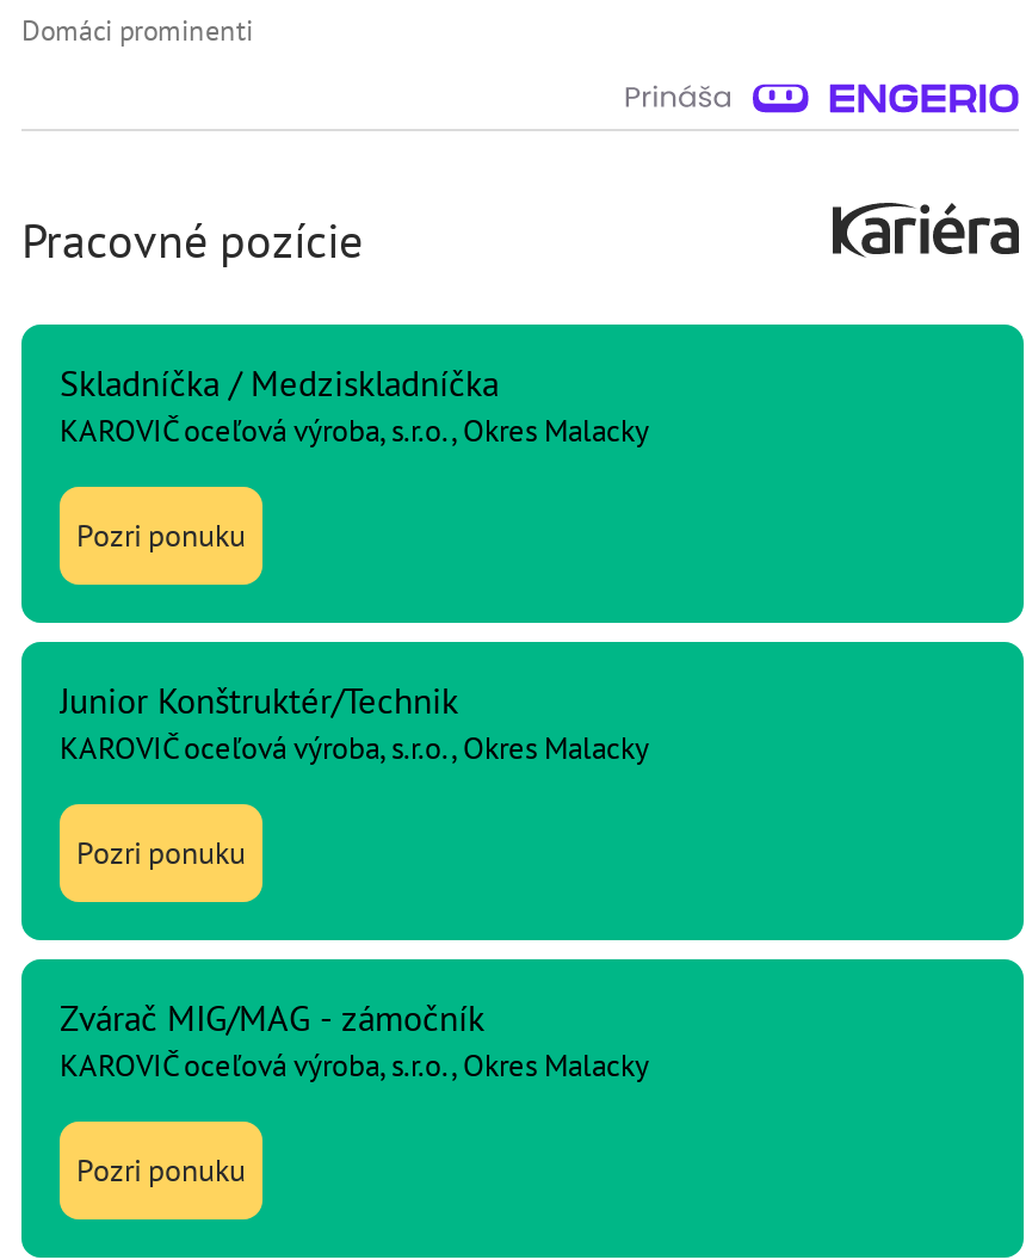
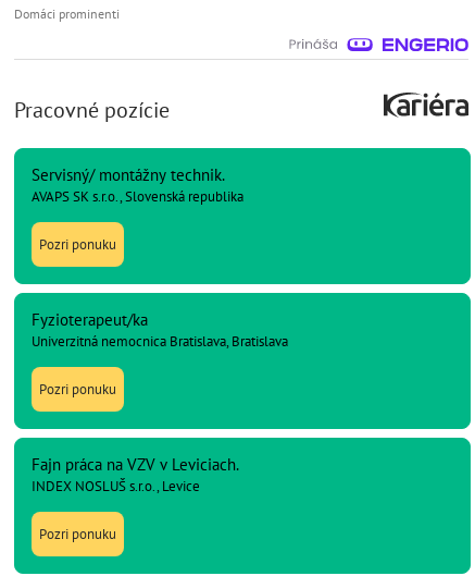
[60,360,649,451] Skladníčka / Medziskladníčka | KAROVIČ oceľová výroba, s.r.o., Okres Malacky -> [32,164,243,206] Servisný/ montážny technik. | AVAPS SK s.r.o., Slovenská republika
[60,678,649,768] Junior Konštruktér/Technik | KAROVIČ oceľová výroba, s.r.o., Okres Malacky -> [32,309,288,351] Fyzioterapeut/ka | Univerzitná nemocnica Bratislava, Bratislava
[60,995,649,1086] Zvárač MIG/MAG - zámočník | KAROVIČ oceľová výroba, s.r.o., Okres Malacky -> [32,454,239,495] Fajn práca na VZV v Leviciach. | INDEX NOSLUŠ s.r.o., Levice

